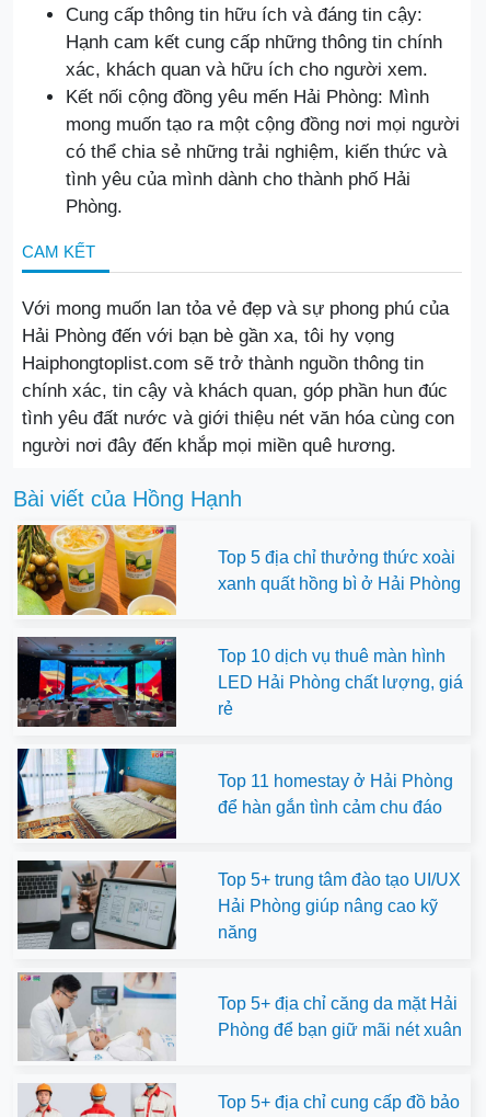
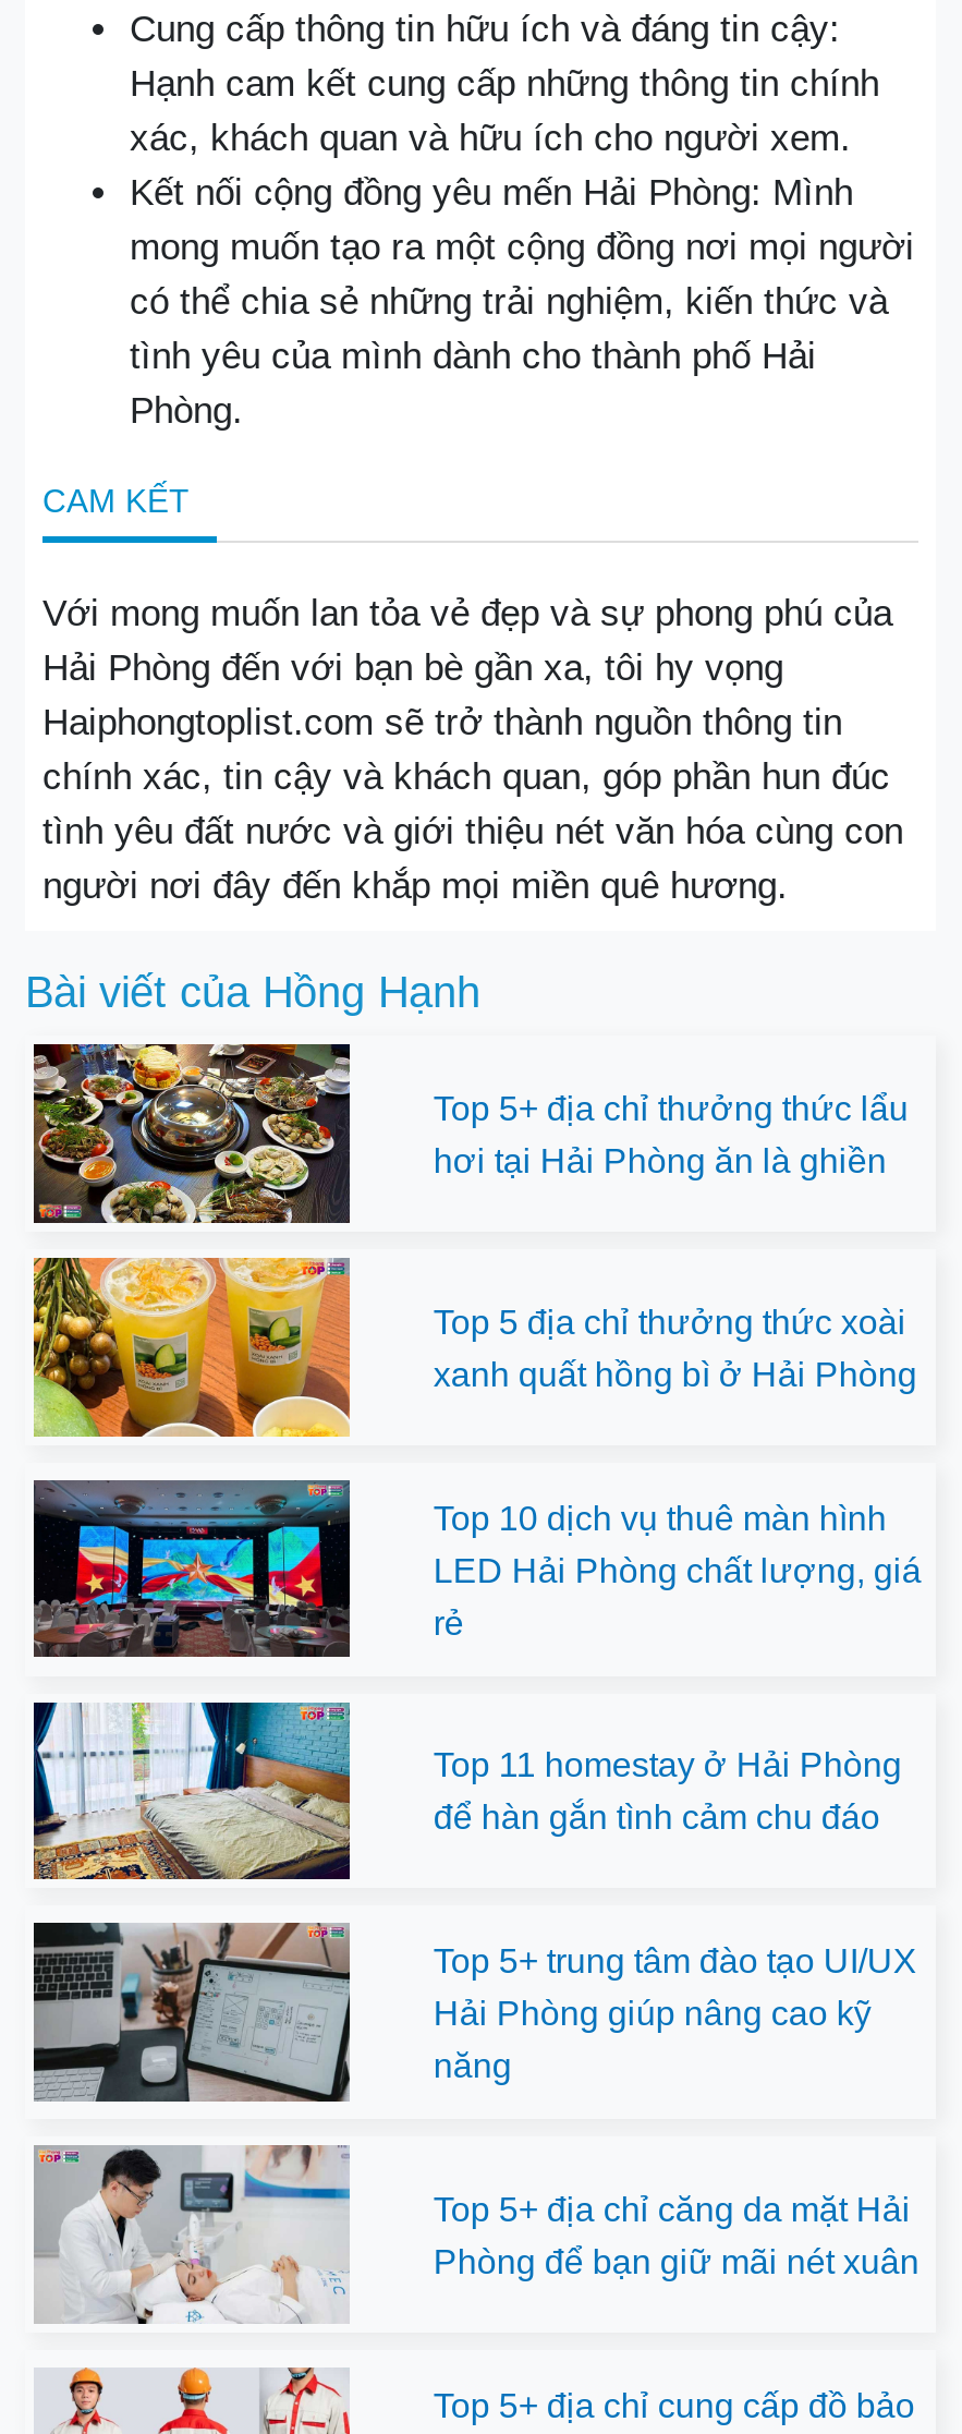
none -> [32,1042,908,1225] [image] | Top 5+ địa chỉ thưởng thức lẩu | hơi tại Hải Phòng ăn là ghiền

